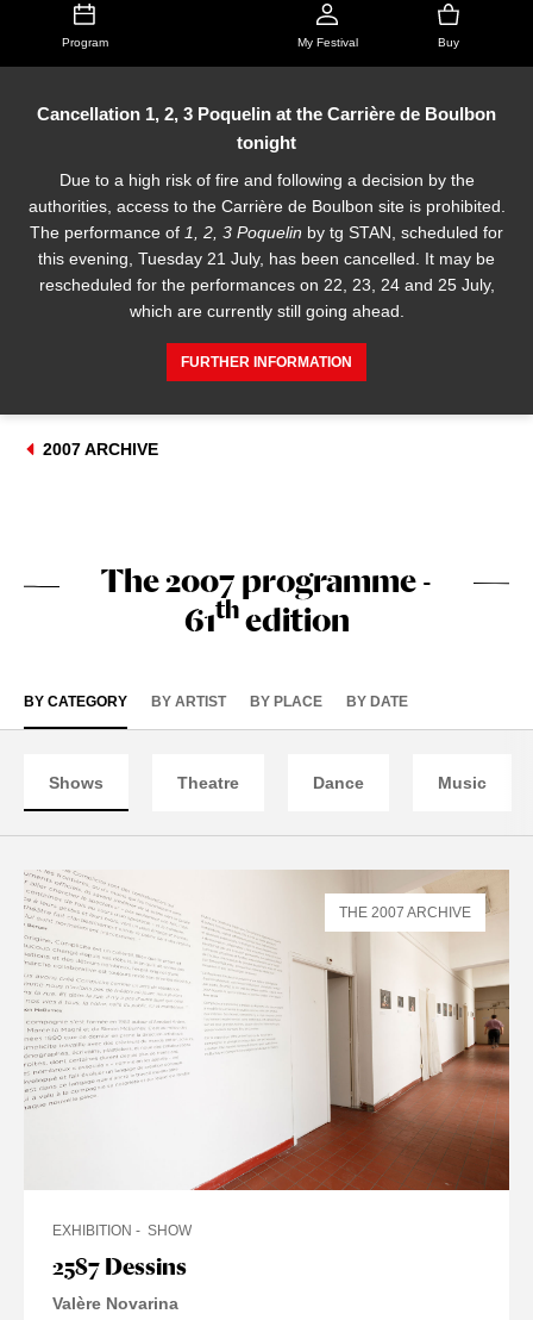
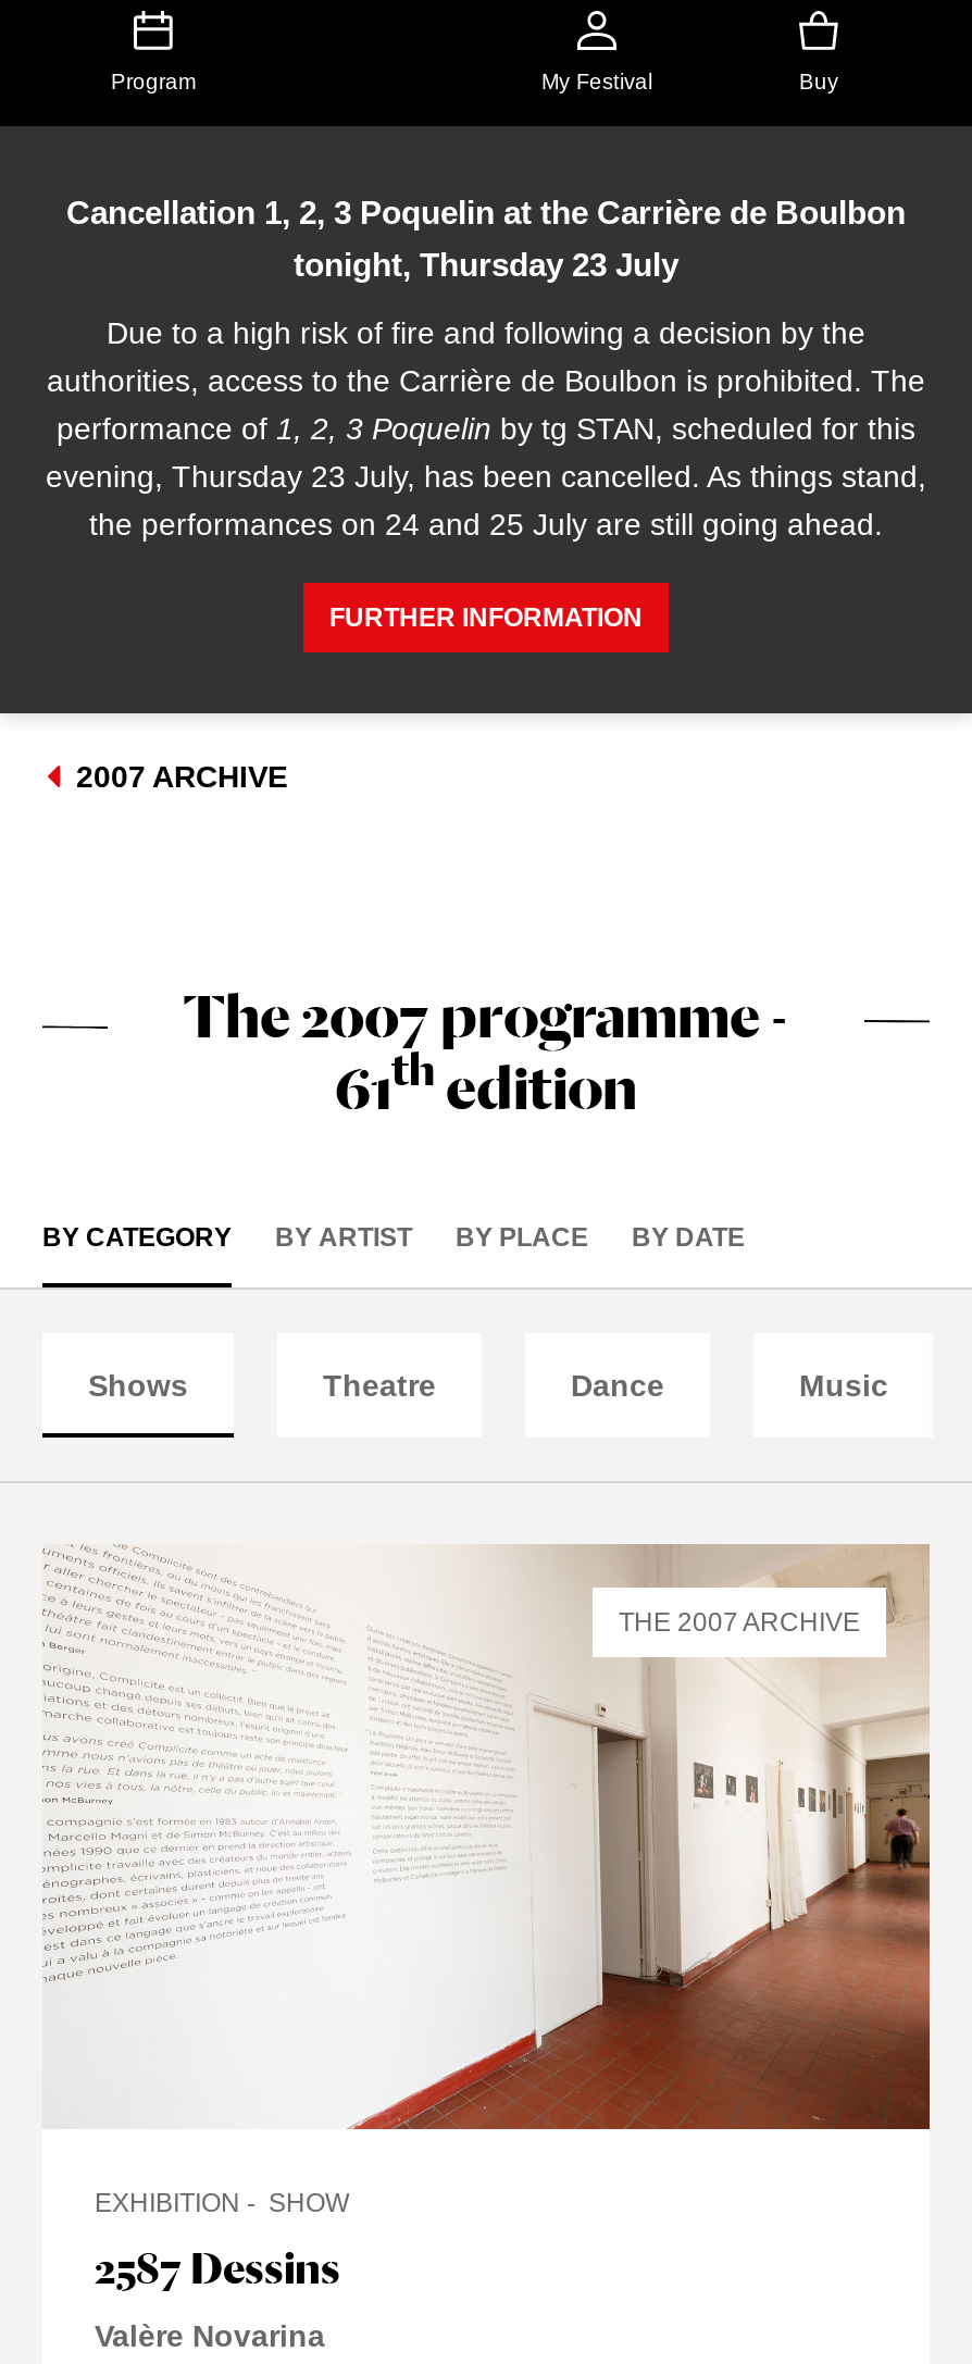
[237,132,296,152] tonight -> [294,246,678,283] tonight, Thursday 23 July
[28,197,505,320] authorities, access to the Carrière de Boulbon site is prohibited. | The performance of 1, 2, 3 Poquelin by tg STAN, scheduled for | this evening, Tuesday 21 July, has been cancelled. It may be | rescheduled for the performances on 22, 23, 24 and 25 July, | which are currently still going ahead. -> [46,363,926,542] authorities, access to the Carrière de Boulbon is prohibited. The | performance of 1, 2, 3 Poquelin by tg STAN, scheduled for this | evening, Thursday 23 July, has been cancelled. As things stand, | the performances on 24 and 25 July are still going ahead.

